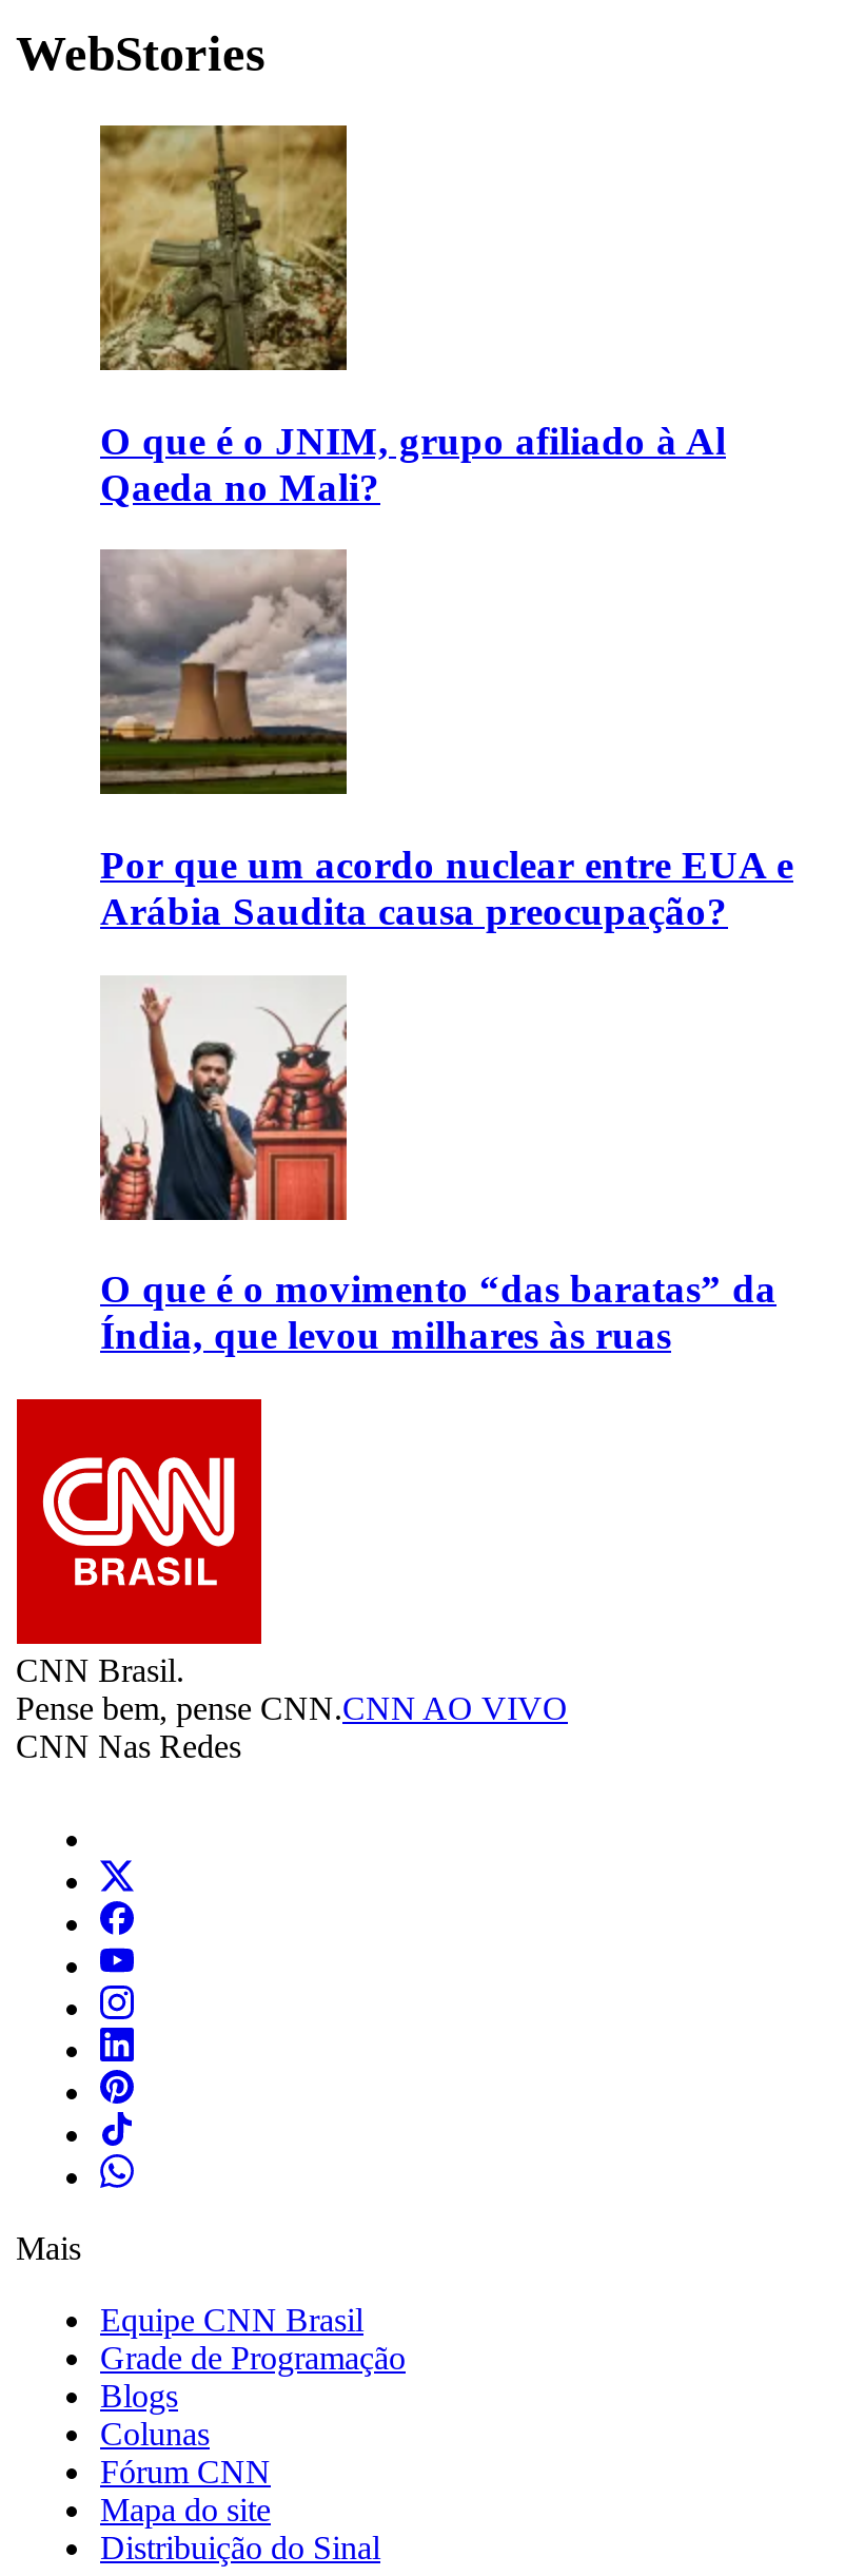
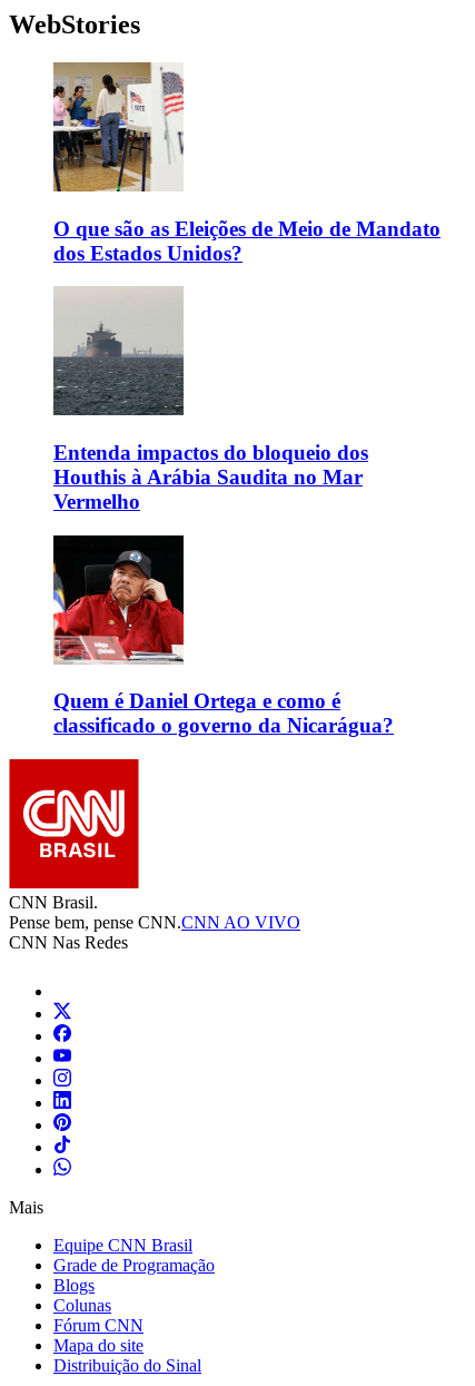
[98,123,726,508] [image] | O que é o JNIM, grupo afiliado à Al | Qaeda no Mali? -> [52,62,441,264] [image] | O que são as Eleições de Meio de Mandato | dos Estados Unidos?
[100,551,793,933] [image] | Por que um acordo nuclear entre EUA e | Arábia Saudita causa preocupação? -> [53,297,368,513] [image] | Entenda impactos do bloqueio dos | Houthis à Arábia Saudita no Mar | Vermelho
[100,977,776,1358] [image] | O que é o movimento “das baratas” da | Índia, que levou milhares às ruas -> [52,534,394,737] [image] | Quem é Daniel Ortega e como é | classificado o governo da Nicarágua?

